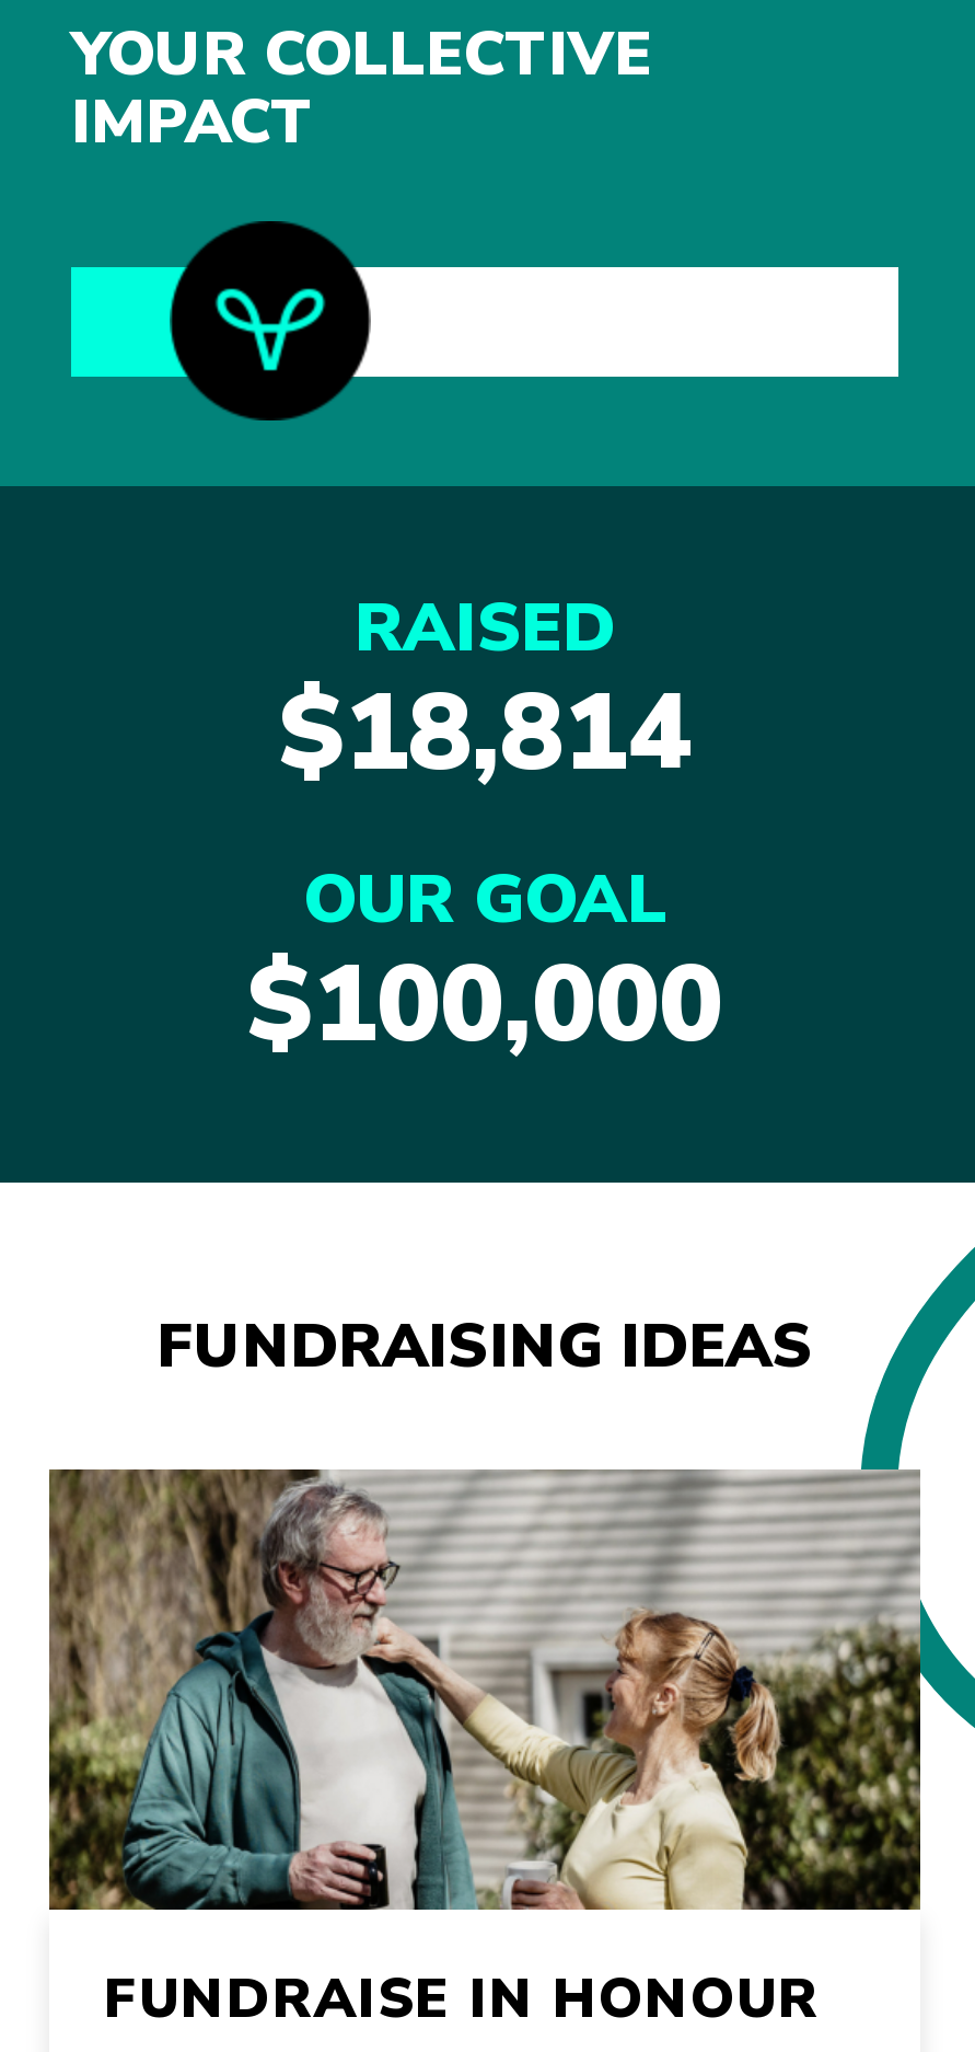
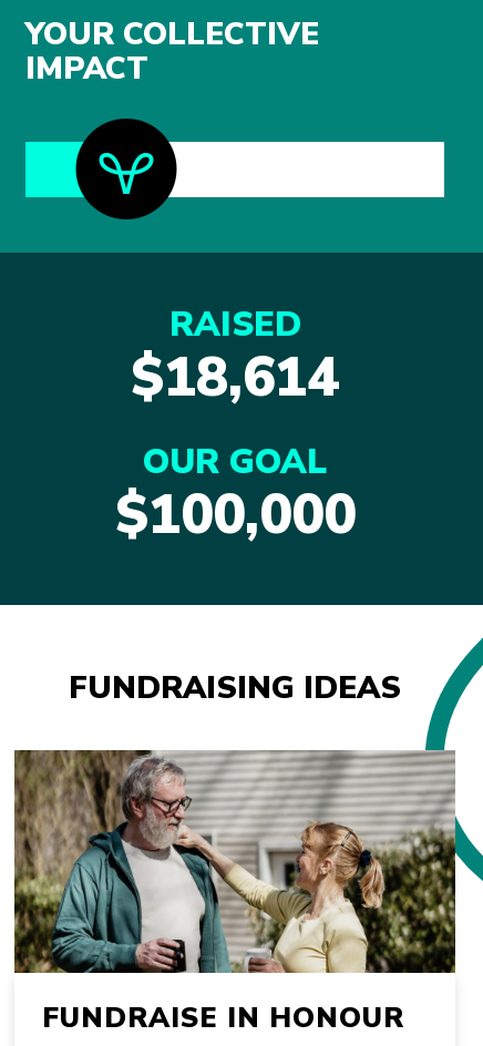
[279,660,690,806] $18,814 -> [131,340,339,415] $18,614

